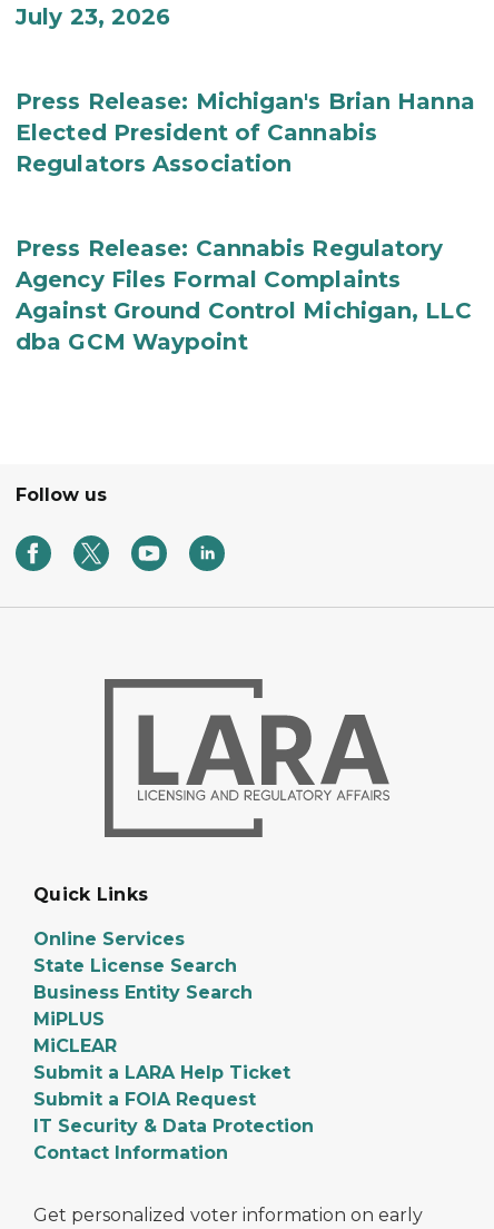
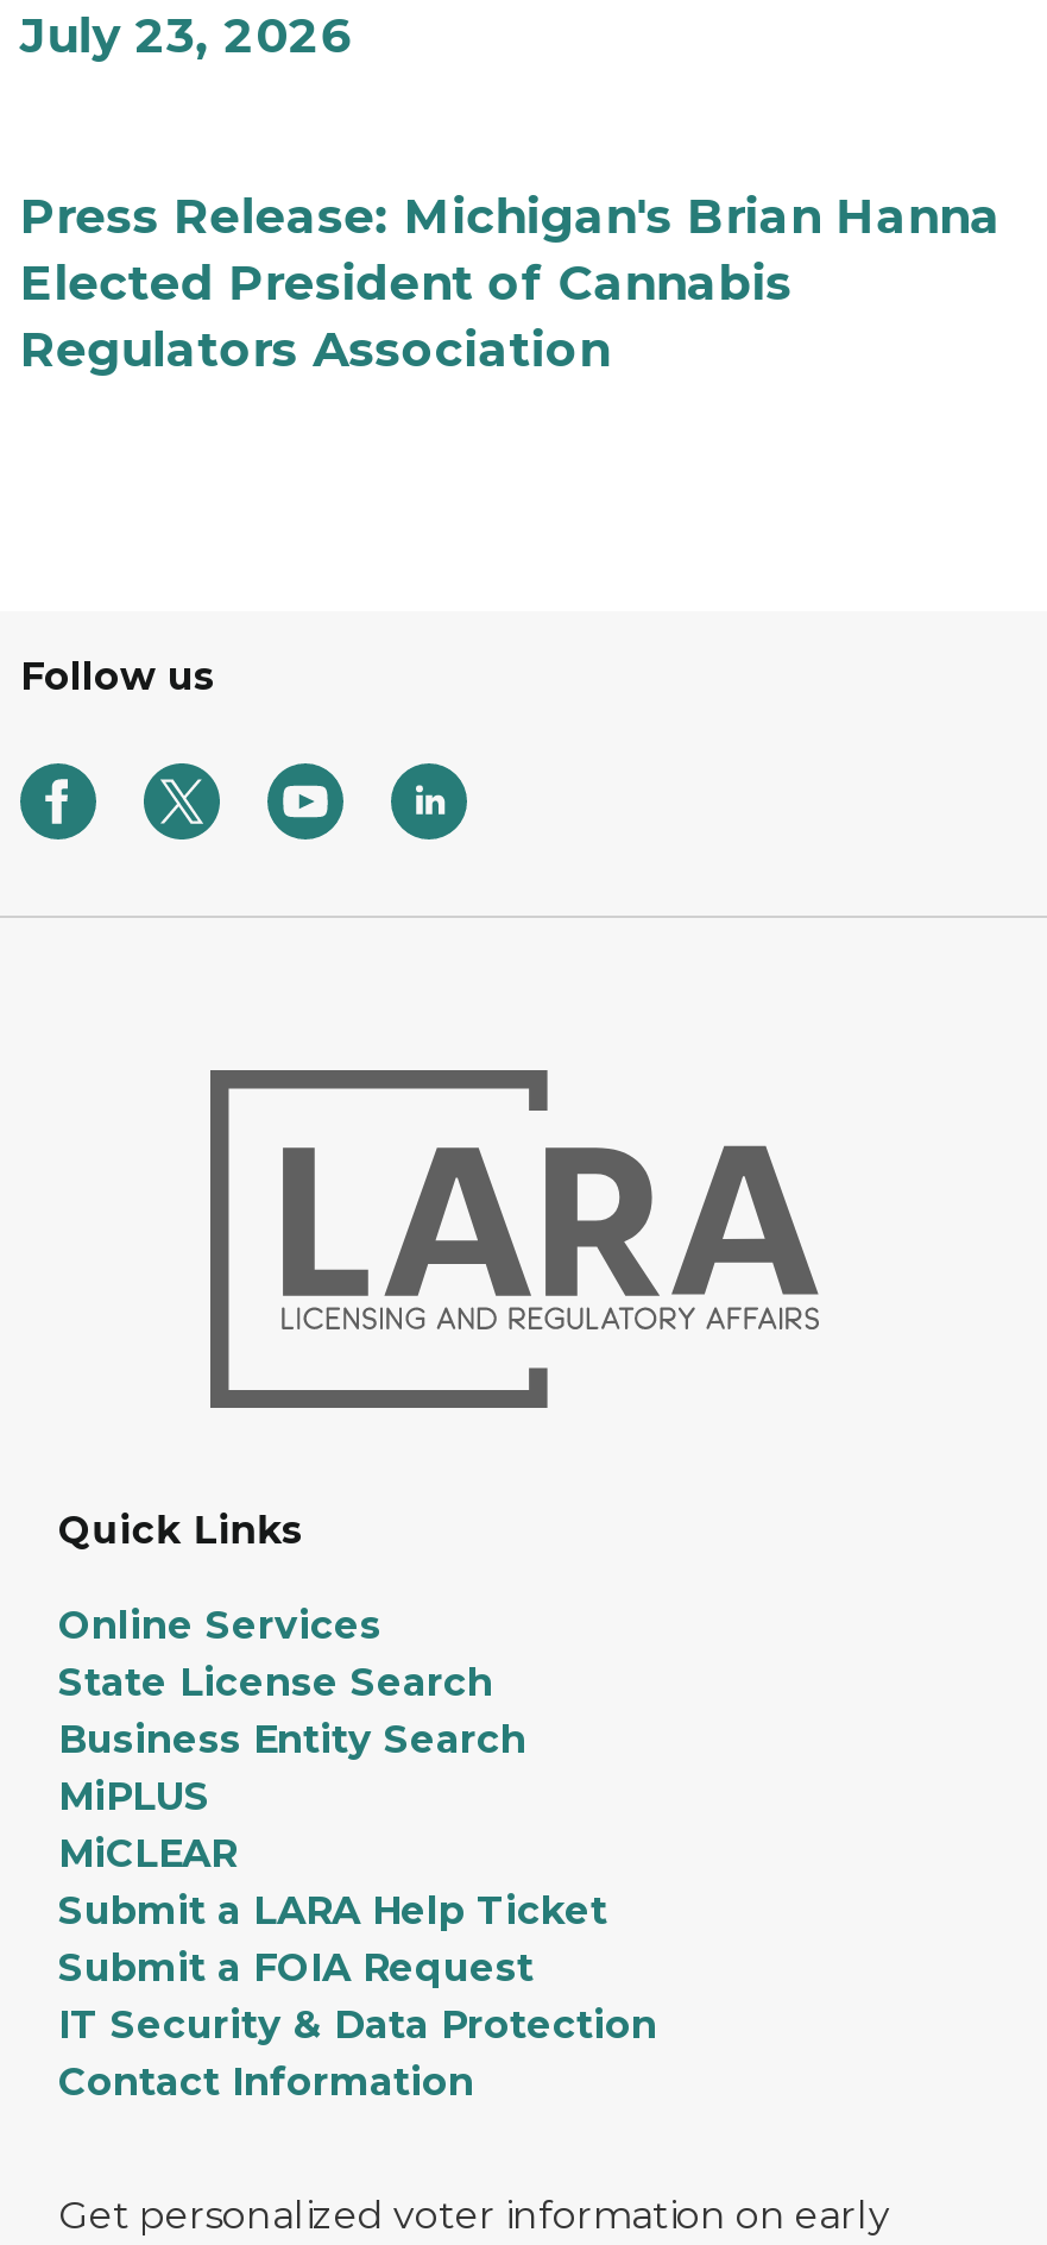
[16,235,471,355] Press Release: Cannabis Regulatory | Agency Files Formal Complaints | Against Ground Control Michigan, LLC | dba GCM Waypoint -> none

